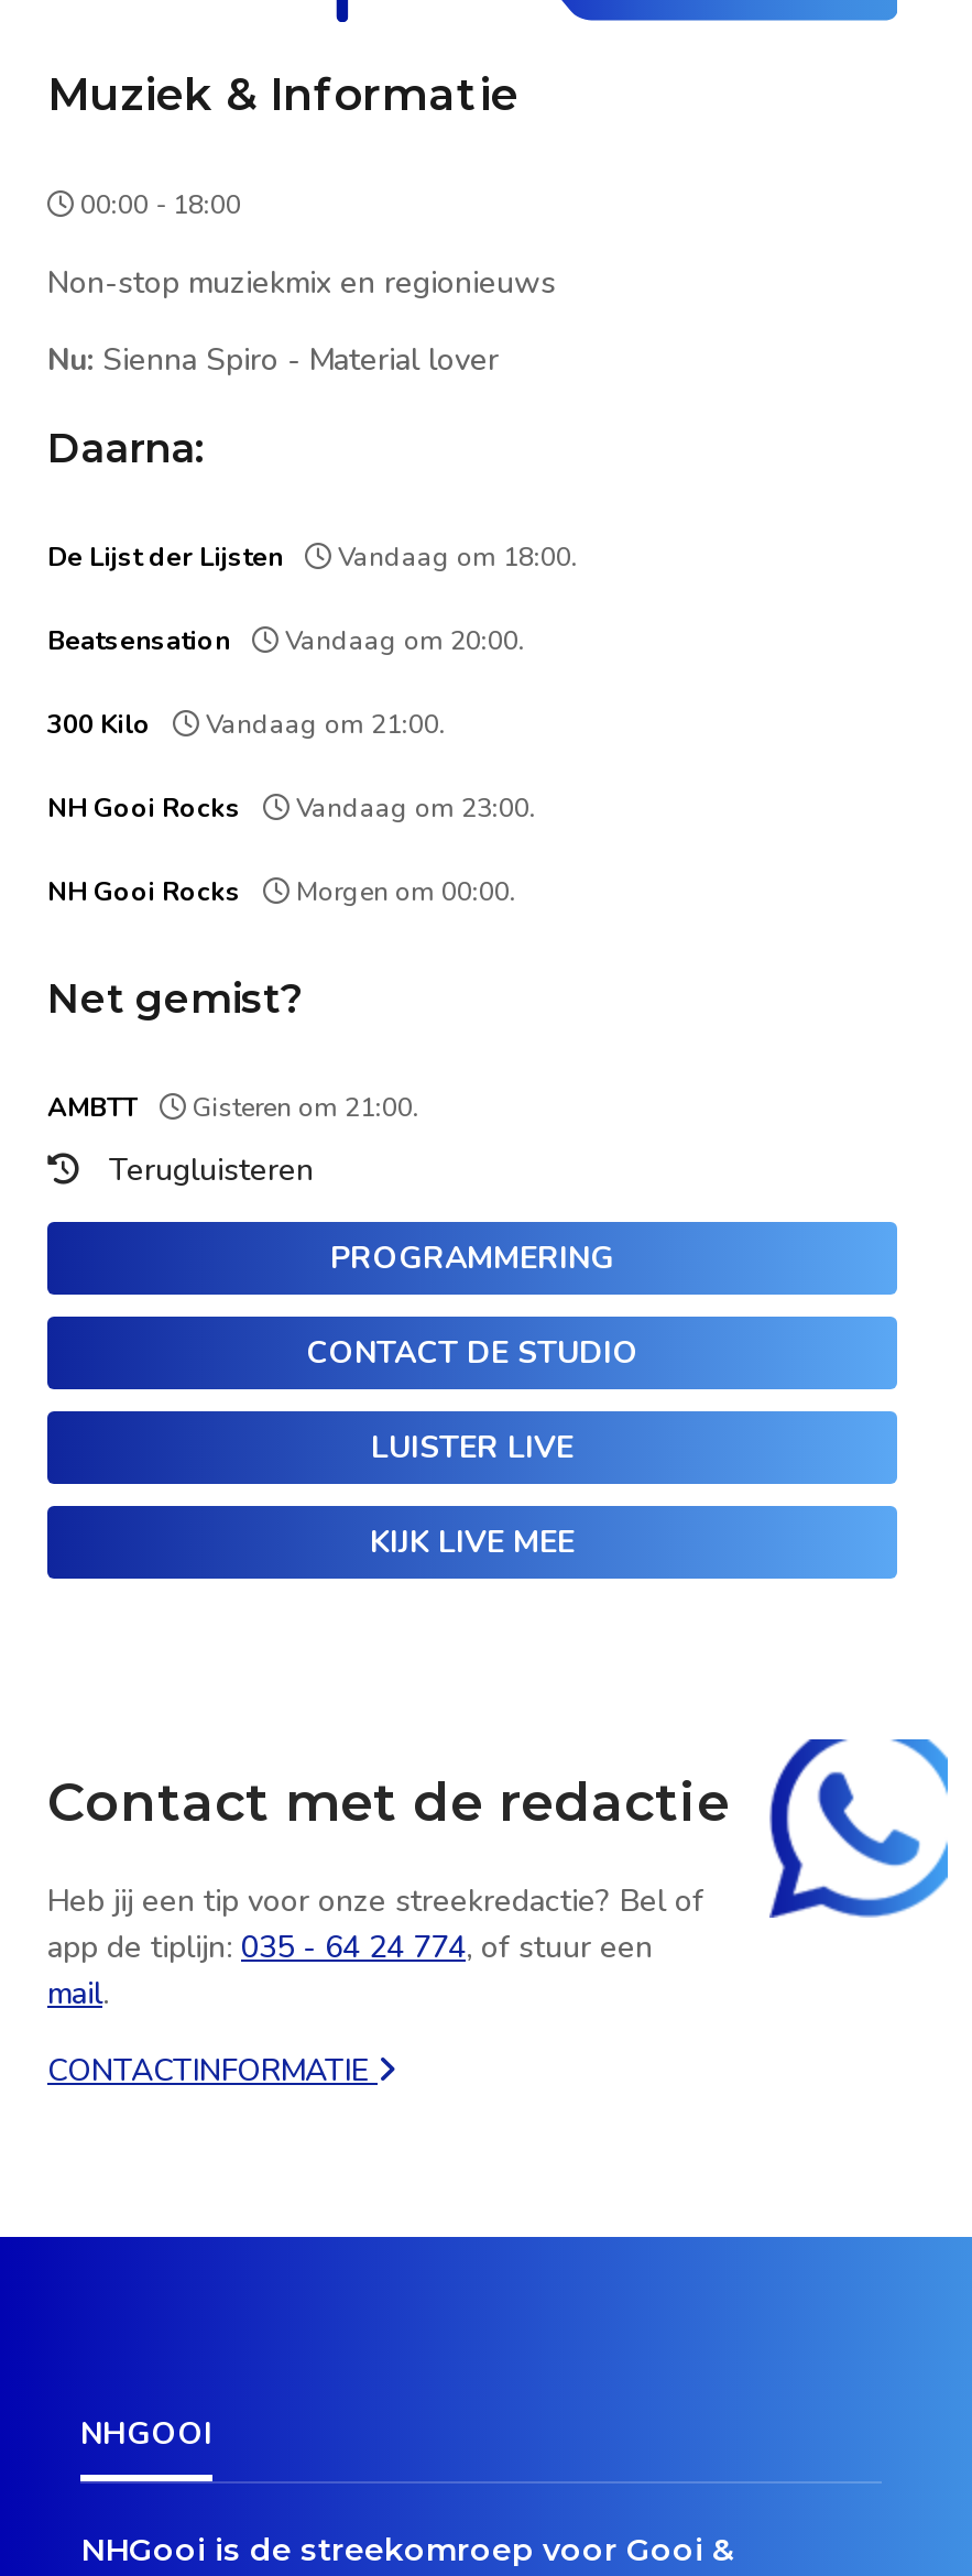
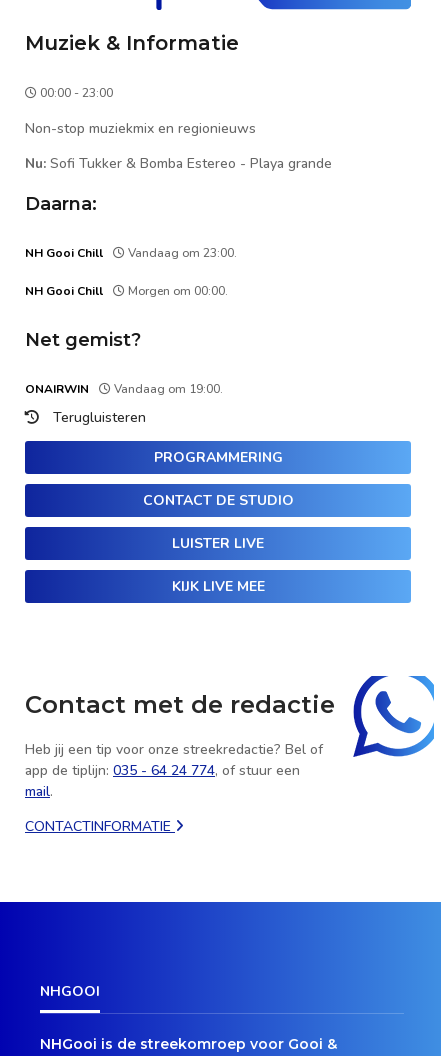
[74,186,241,222] 00:00 - 18:00 -> [37,85,113,101] 00:00 - 23:00
[47,338,499,380] Nu: Sienna Spiro - Material lover -> [25,154,332,173] Nu: Sofi Tukker & Bomba Estereo - Playa grande
[47,539,578,825] De Lijst der Lijsten | Vandaag om 18:00. | Beatsensation | Vandaag om 20:00. | 300 Kilo | Vandaag om 21:00. | NH Gooi Rocks -> [25,245,103,261] NH Gooi Chill
[47,873,241,909] NH Gooi Rocks -> [25,283,103,299] NH Gooi Chill
[47,1089,419,1124] AMBTT | Gisteren om 21:00. -> [25,381,223,397] ONAIRWIN | Vandaag om 19:00.

